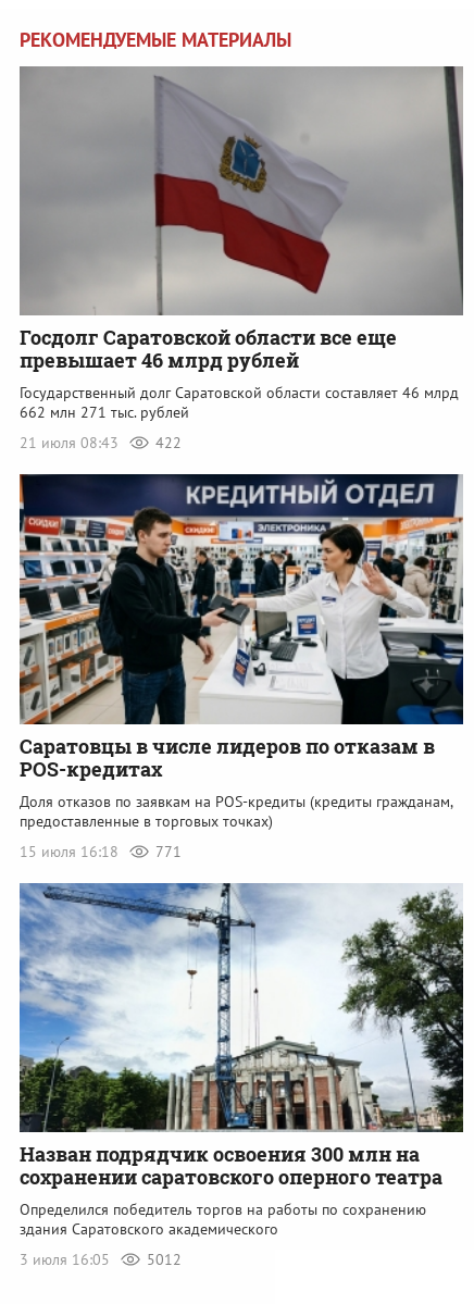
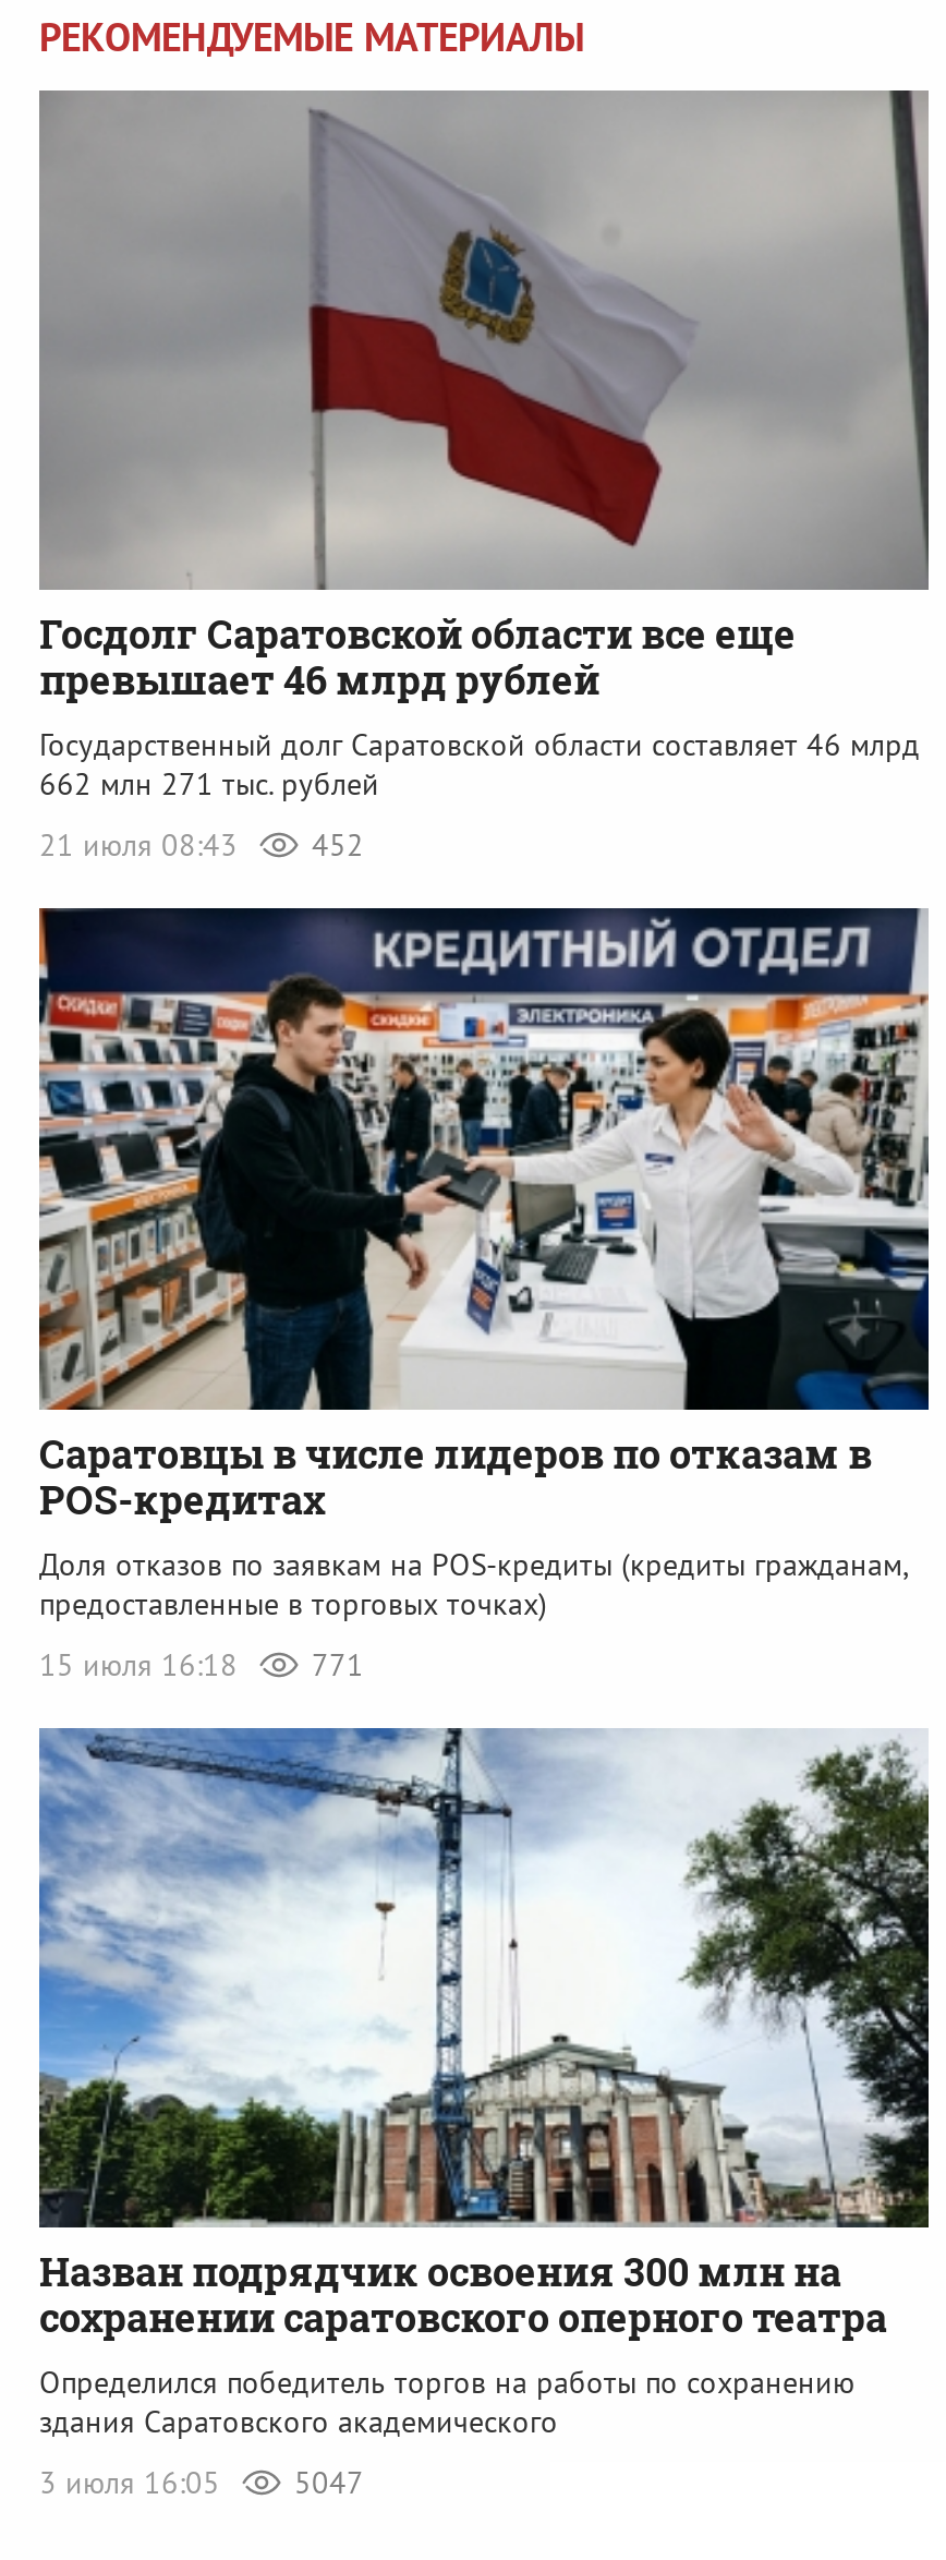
[155,433,182,452] 422 -> [312,825,364,865] 452
[20,1250,182,1269] 3 июля 16:05 5012 -> [39,2463,364,2502] 3 июля 16:05 5047

